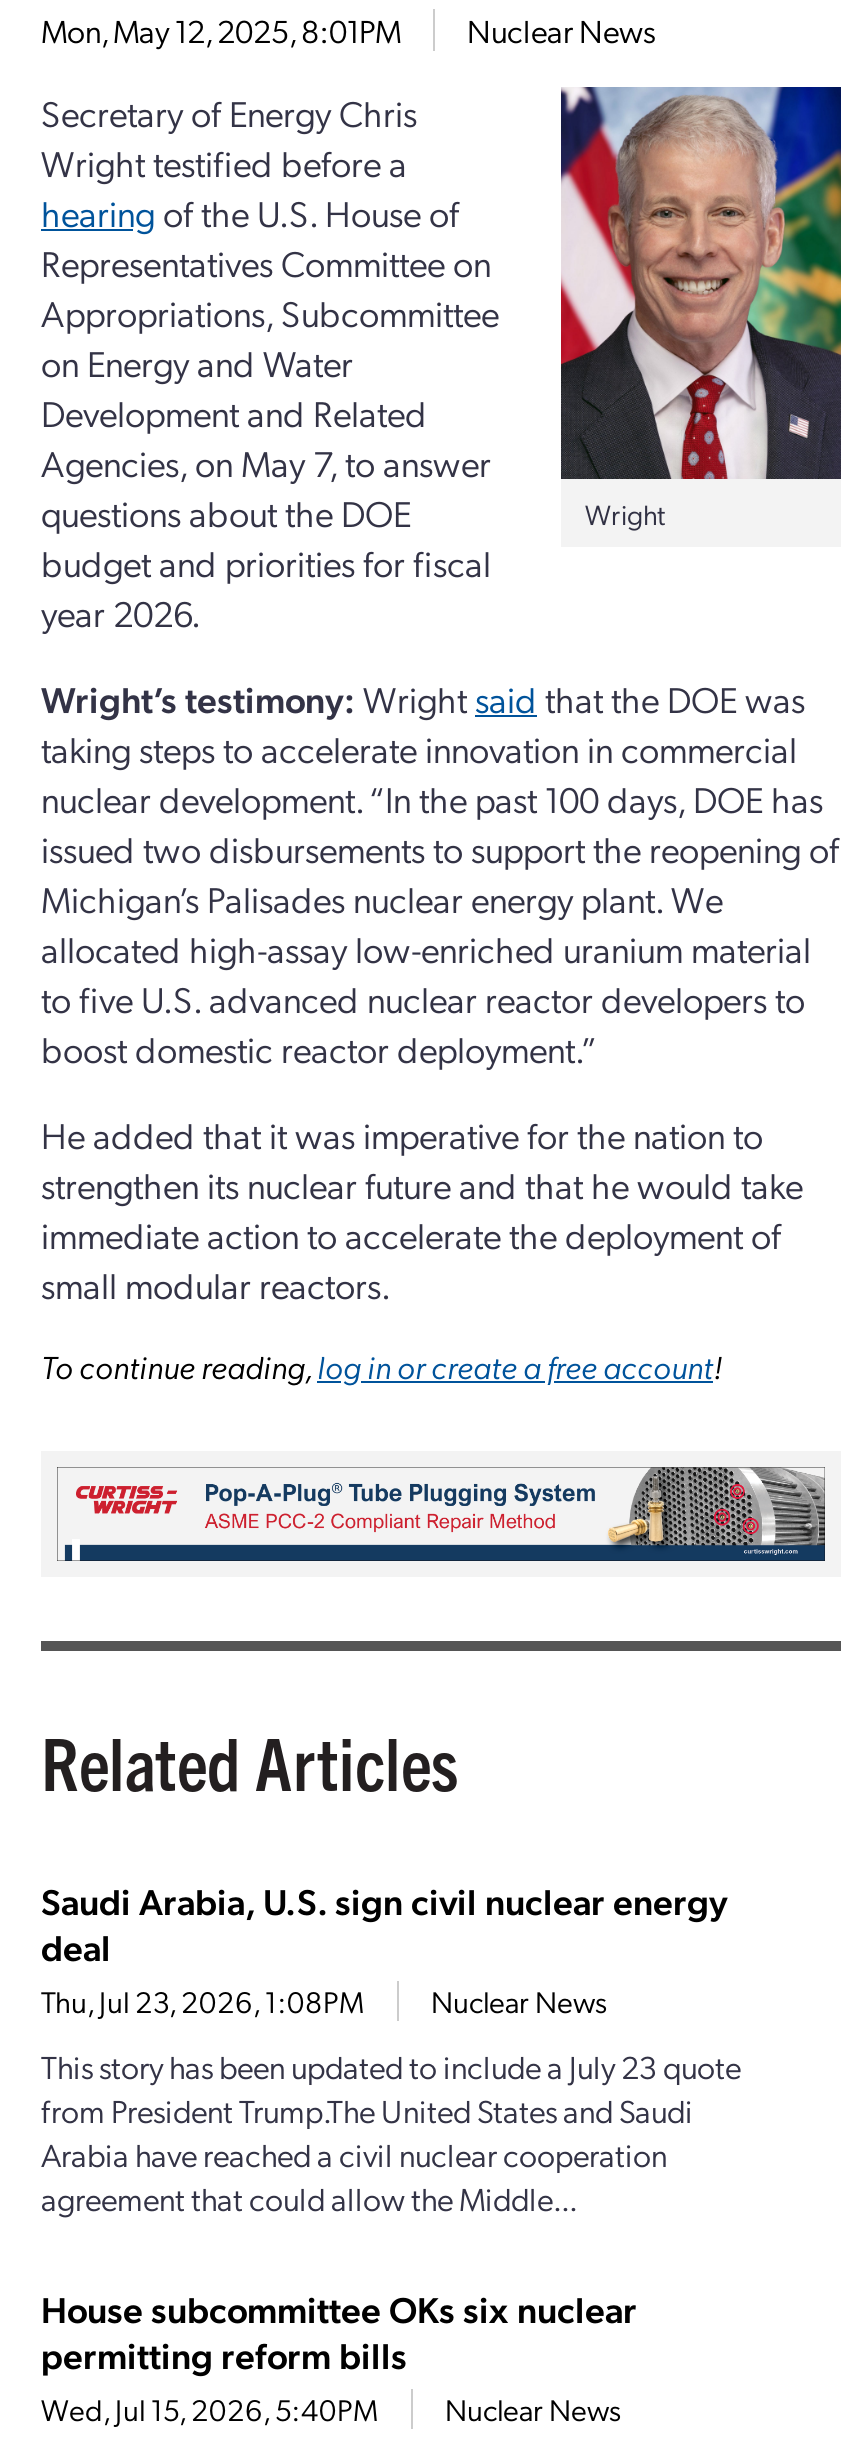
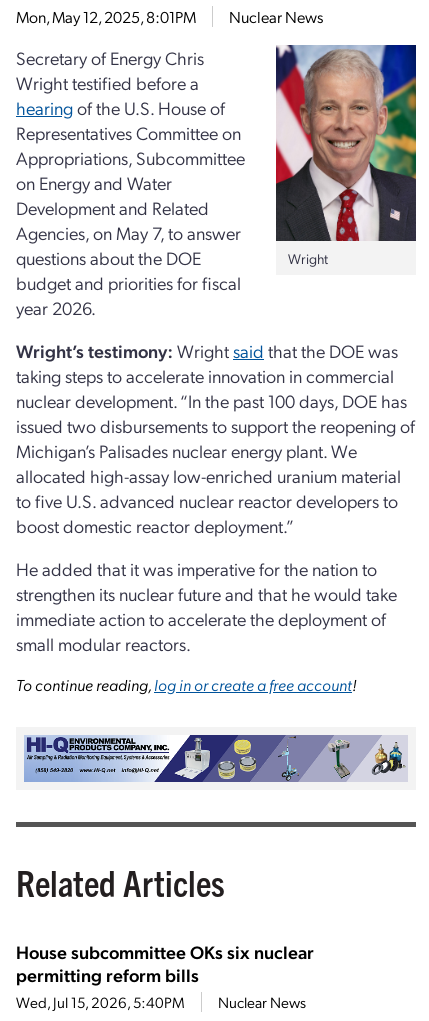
[59,1465,827,1563] [image] -> [24,734,408,783] [image]
[41,1877,741,2219] Saudi Arabia, U.S. sign civil nuclear energy | deal | Thu, Jul 23, 2026, 1:08PM | Nuclear News | This story has been updated to include a July 23 quote | from President Trump.The United States and Saudi | Arabia have reached a civil nuclear cooperation | agreement that could allow the Middle... -> none

